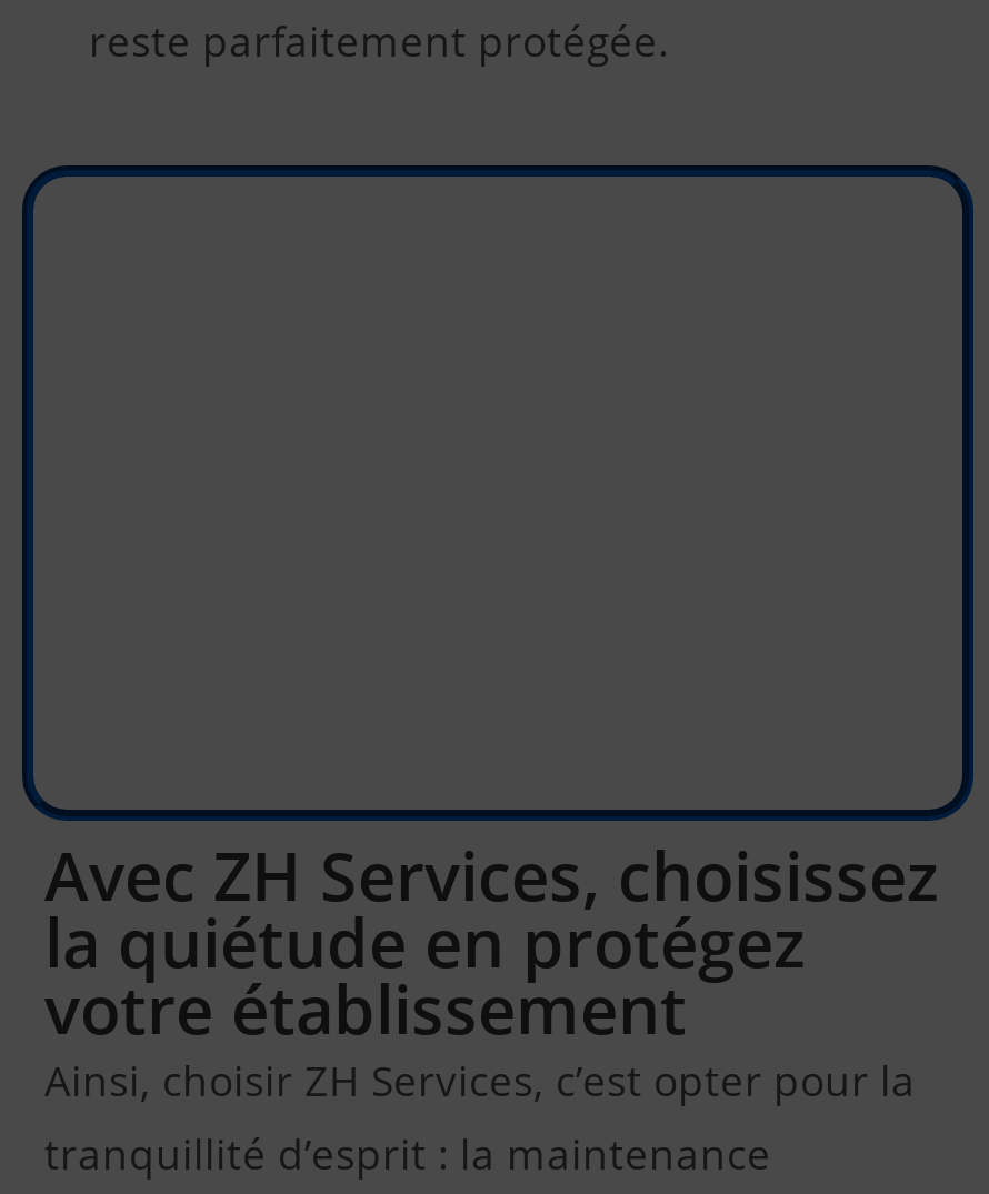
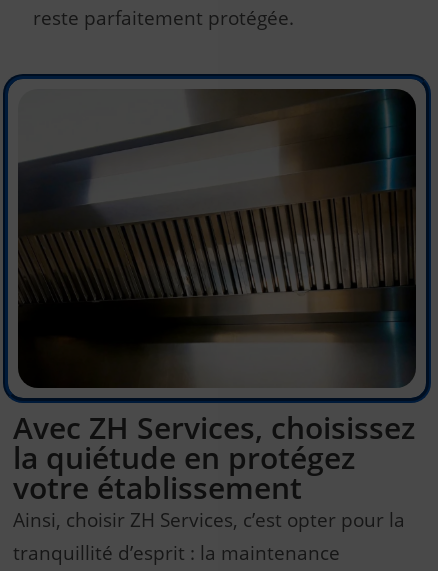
none -> [17,88,417,389] [image]

